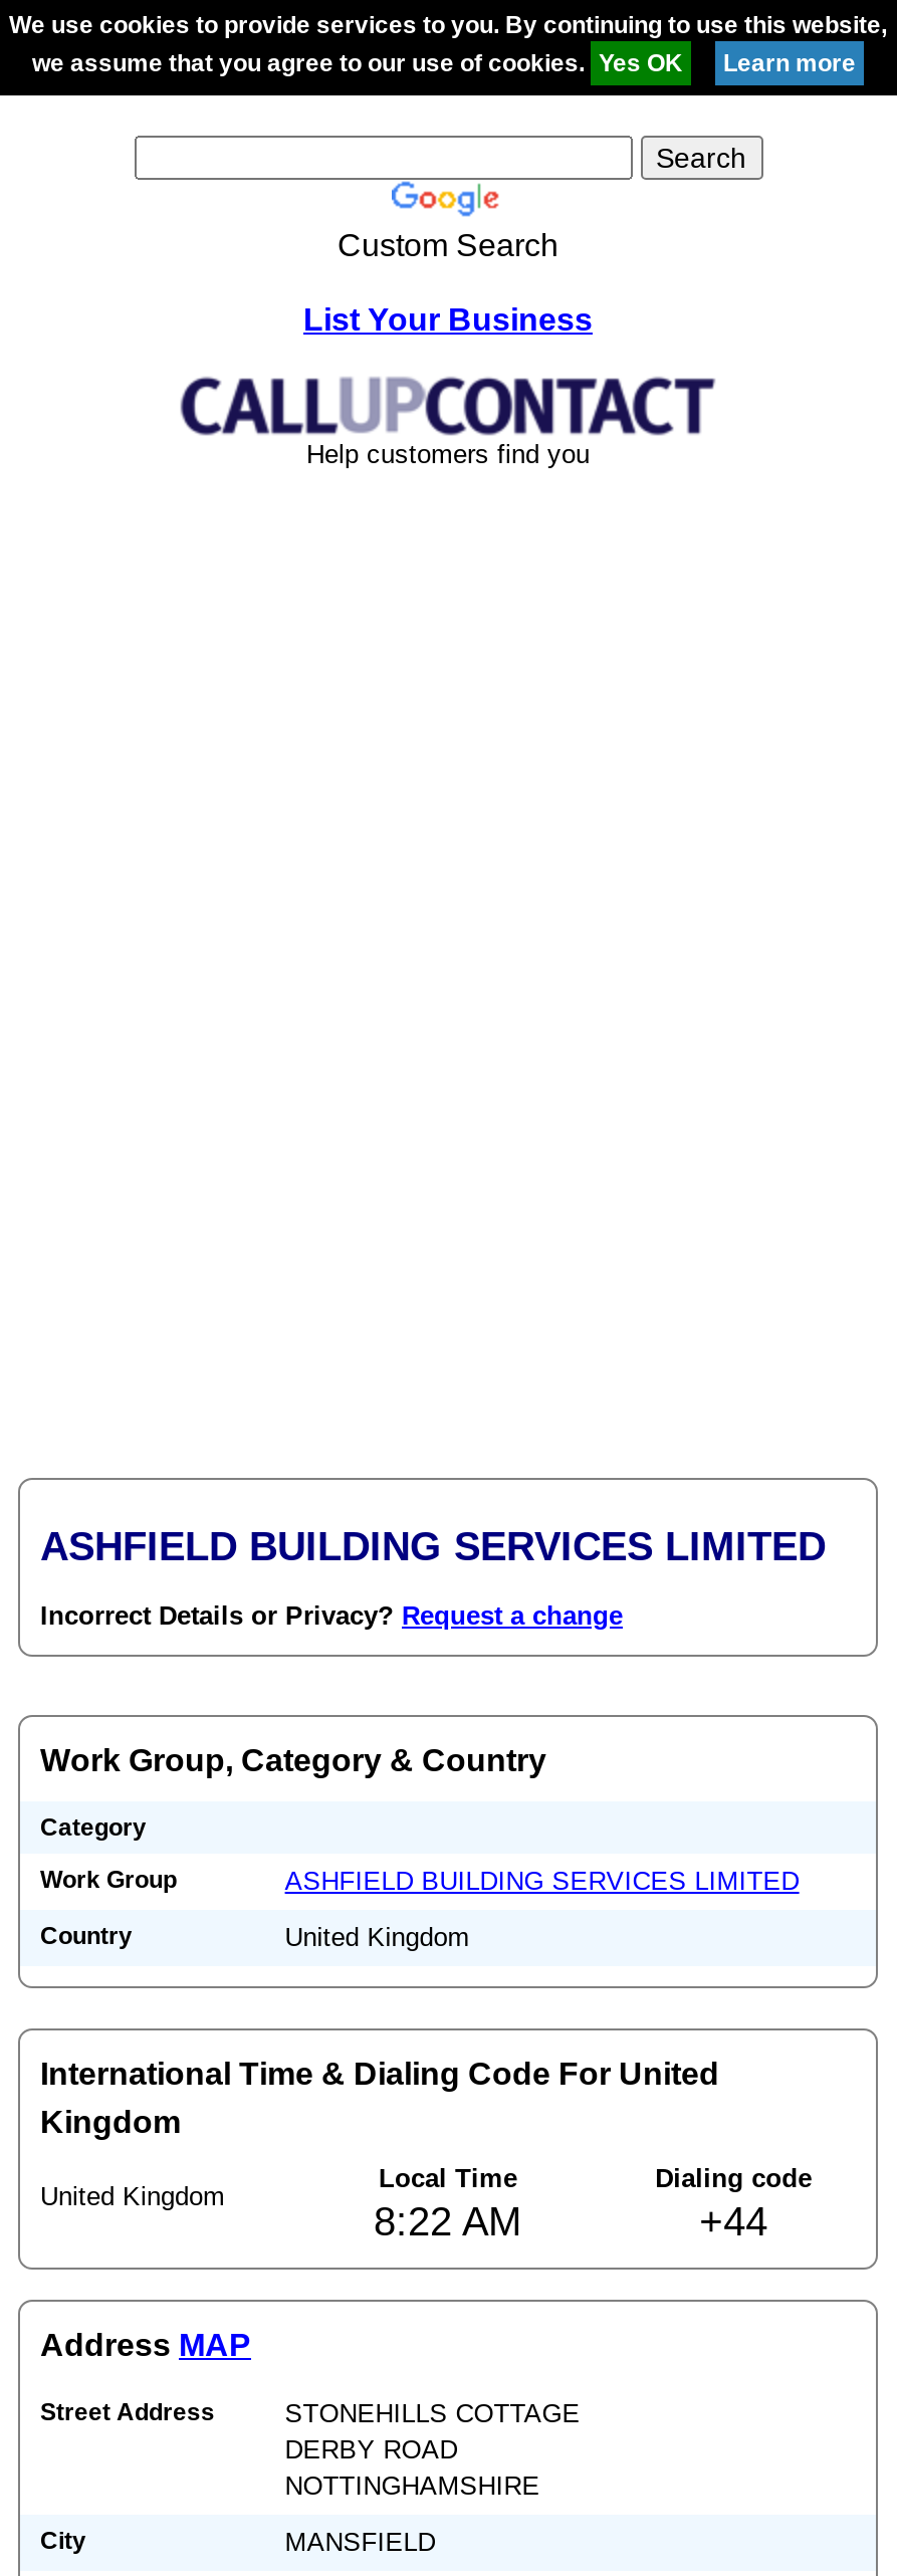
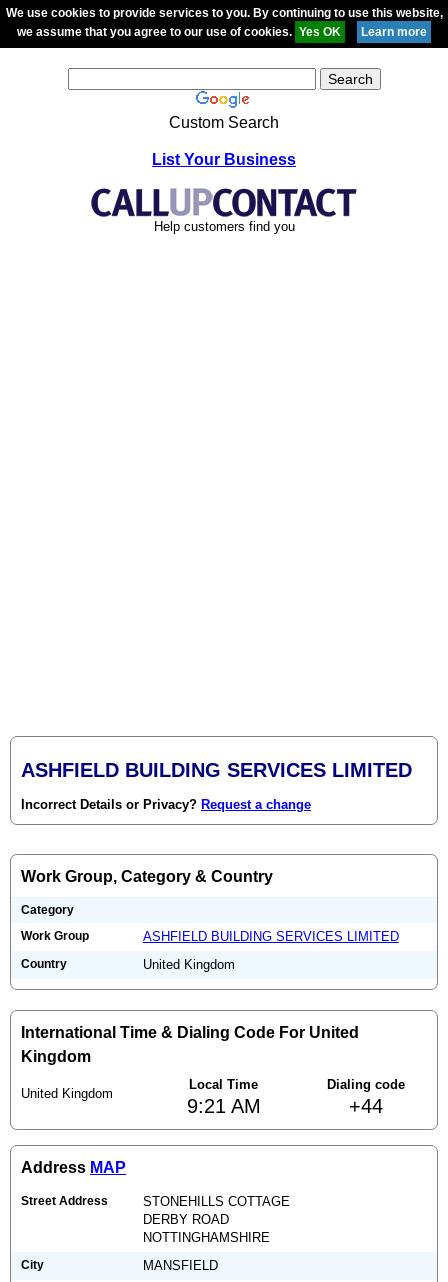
[374,2199,522,2243] 8:22 AM -> [187,1095,261,1117] 9:21 AM

